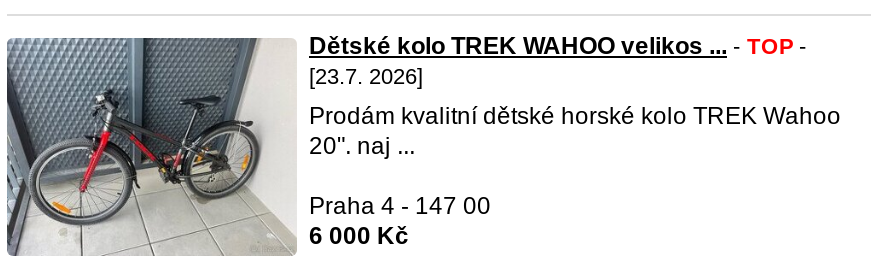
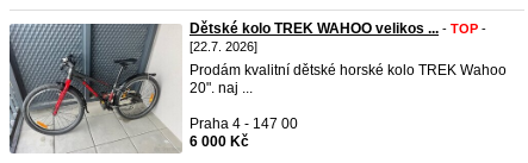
[309,64,423,88] [23.7. 2026] -> [190,39,257,54] [22.7. 2026]

